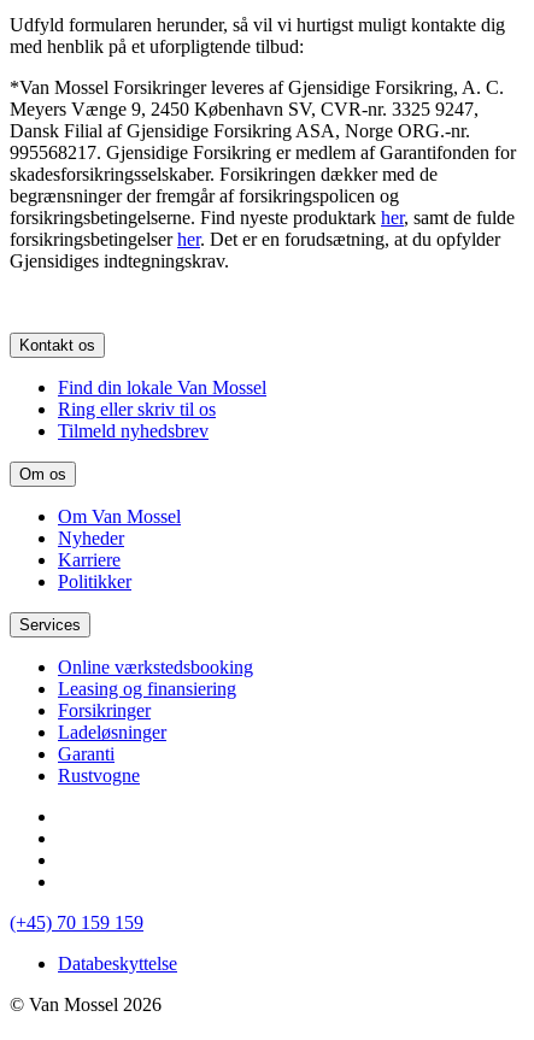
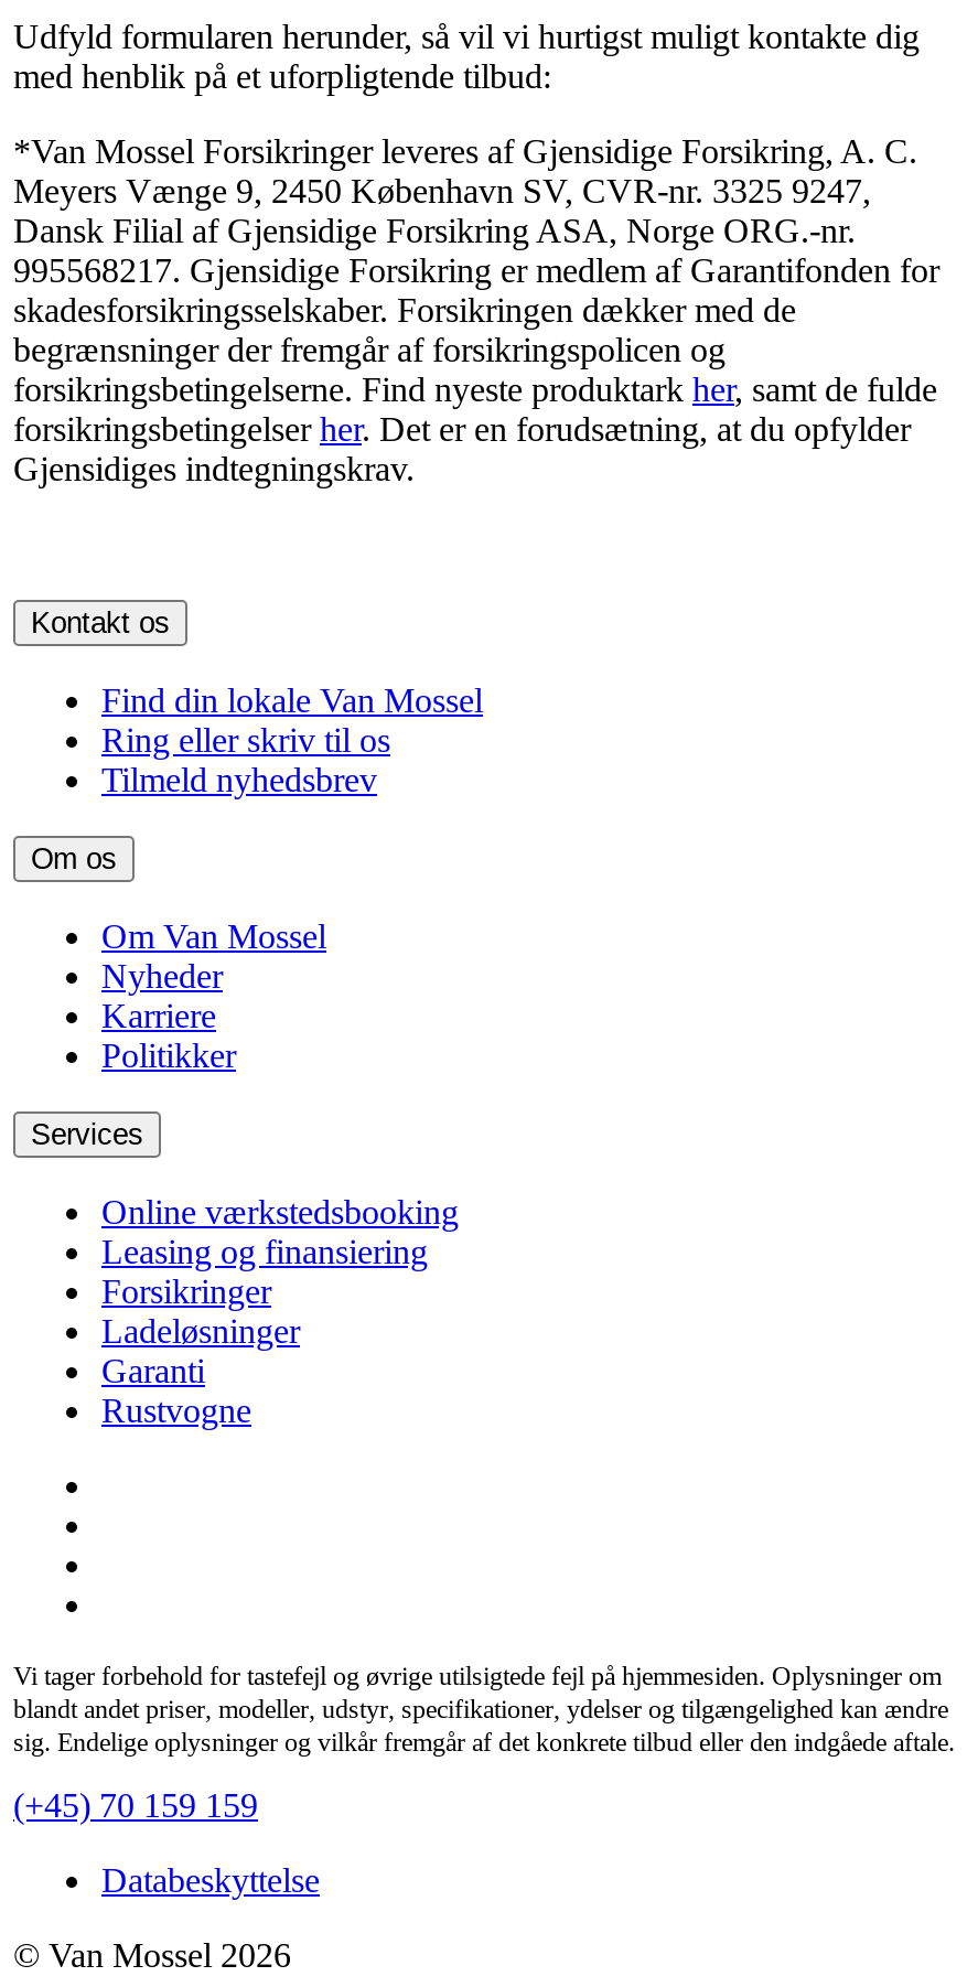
none -> [13,1661,955,1759] Vi tager forbehold for tastefejl og øvrige utilsigtede fejl på hjemmesiden. Oplysninger om | blandt andet priser, modeller, udstyr, specifikationer, ydelser og tilgængelighed kan ændre | sig. Endelige oplysninger og vilkår fremgår af det konkrete tilbud eller den indgåede aftale.

